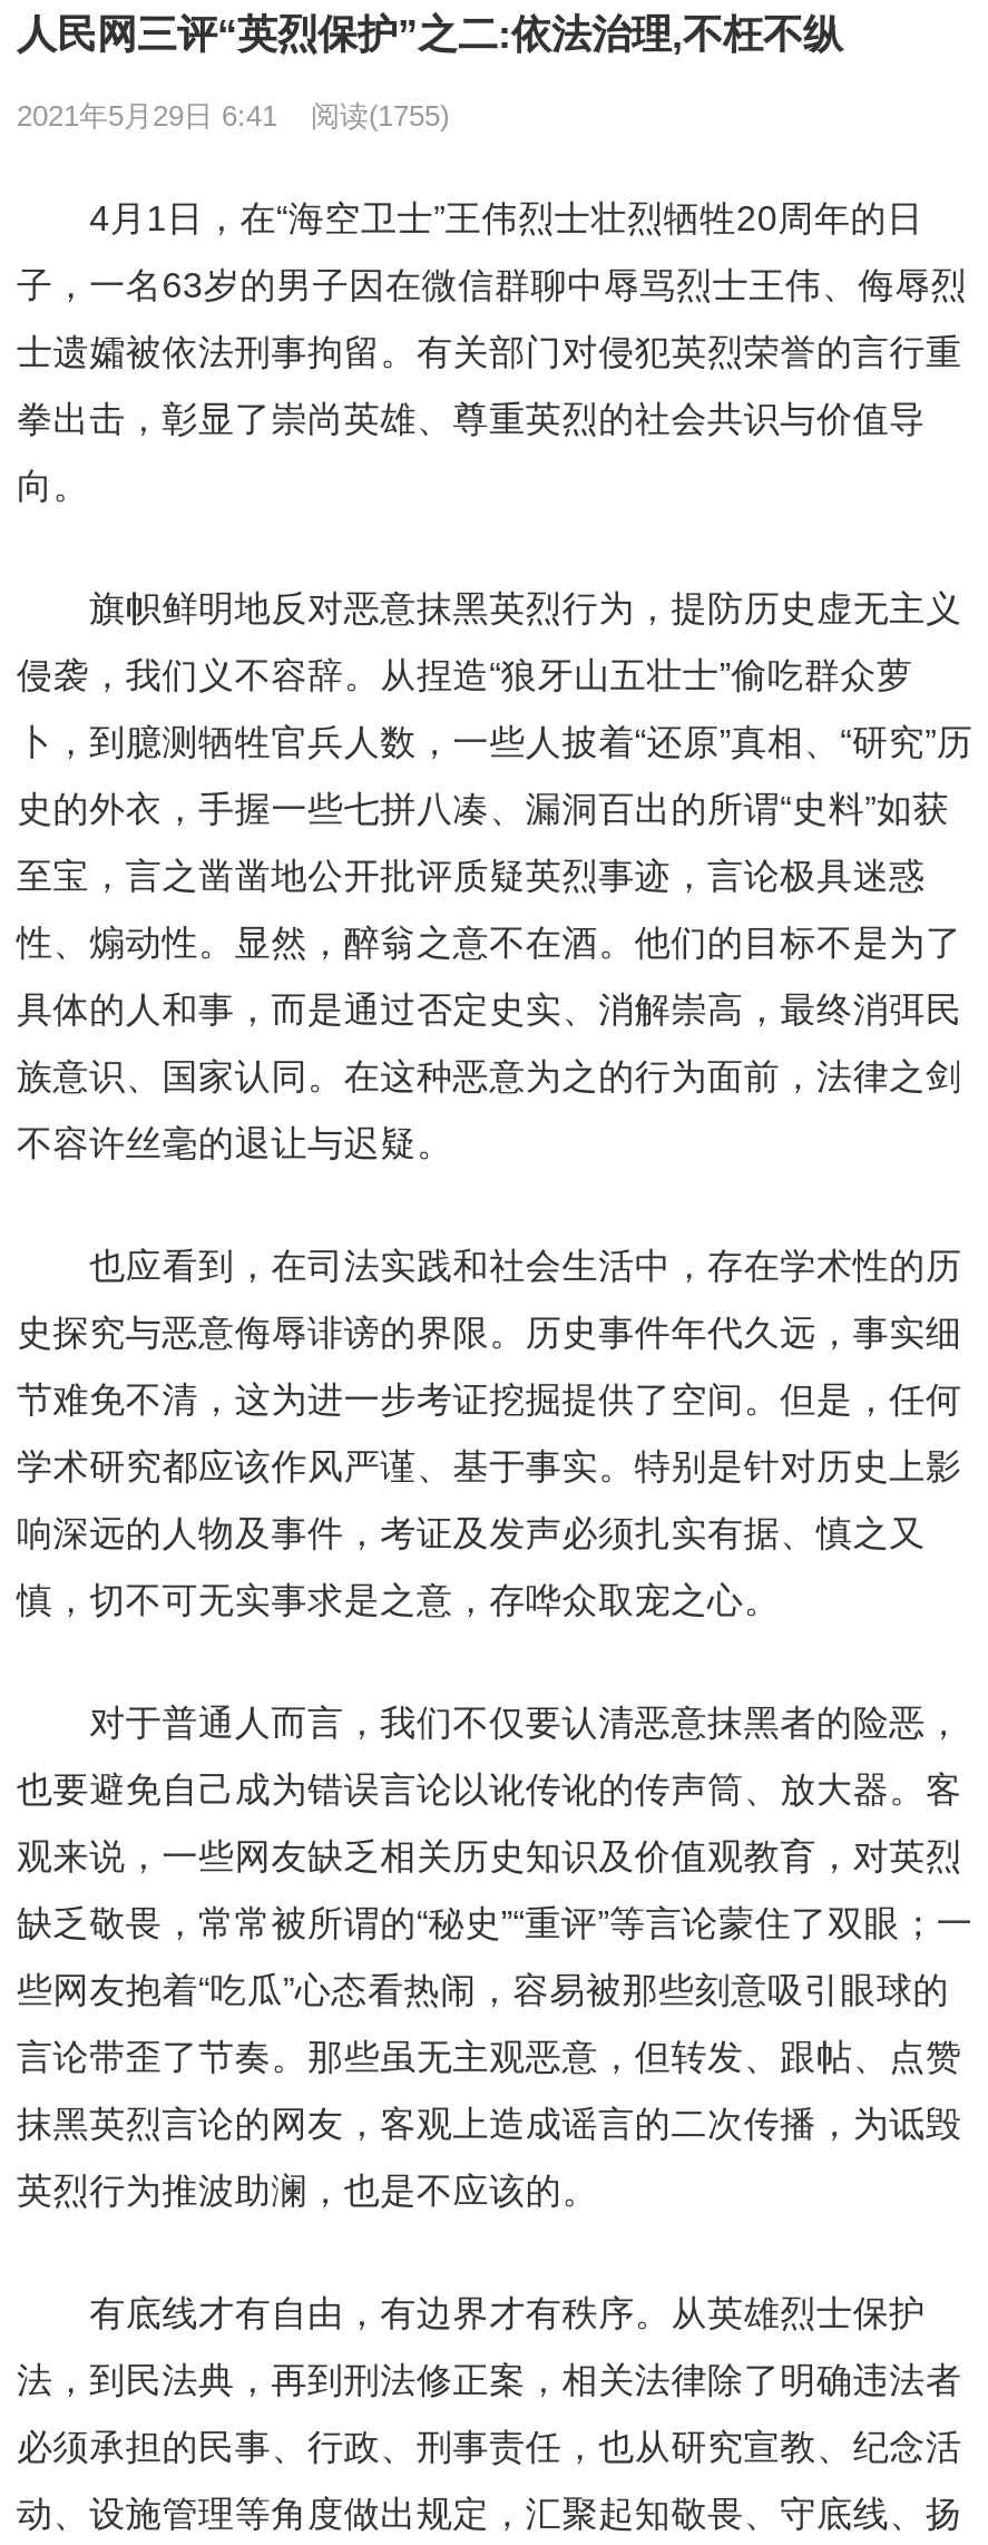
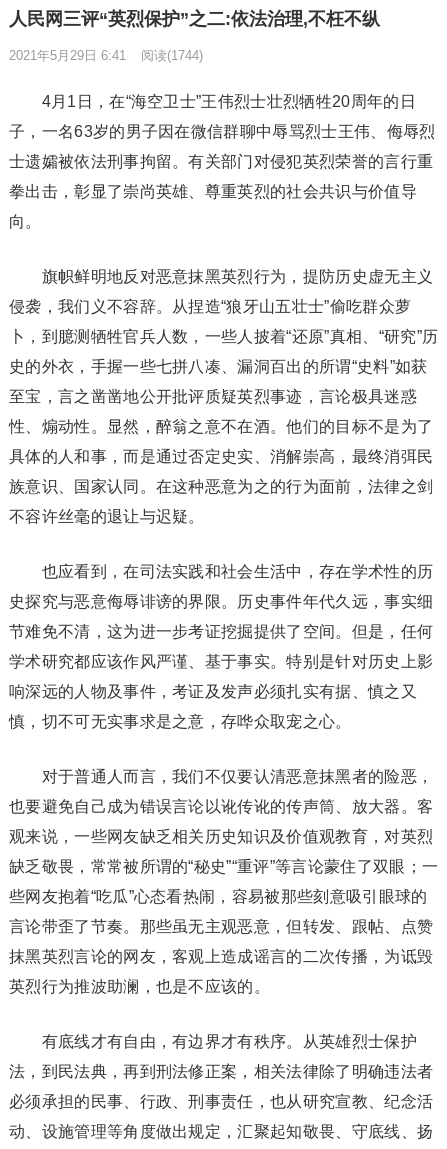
[17,99,449,133] 2021年5月29日 6:41 阅读(1755) -> [9,48,203,63] 2021年5月29日 6:41 阅读(1744)

